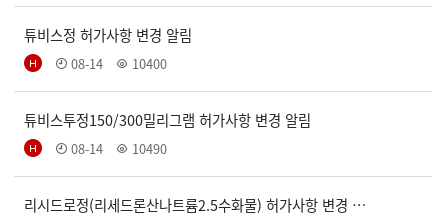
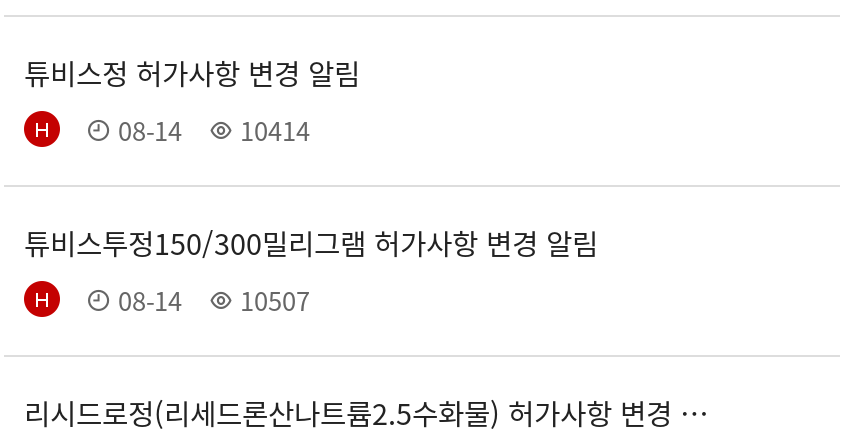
[68,54,167,73] 08-14 10400 -> [112,111,310,149] 08-14 10414
[68,139,167,158] 08-14 10490 -> [112,281,310,319] 08-14 10507

